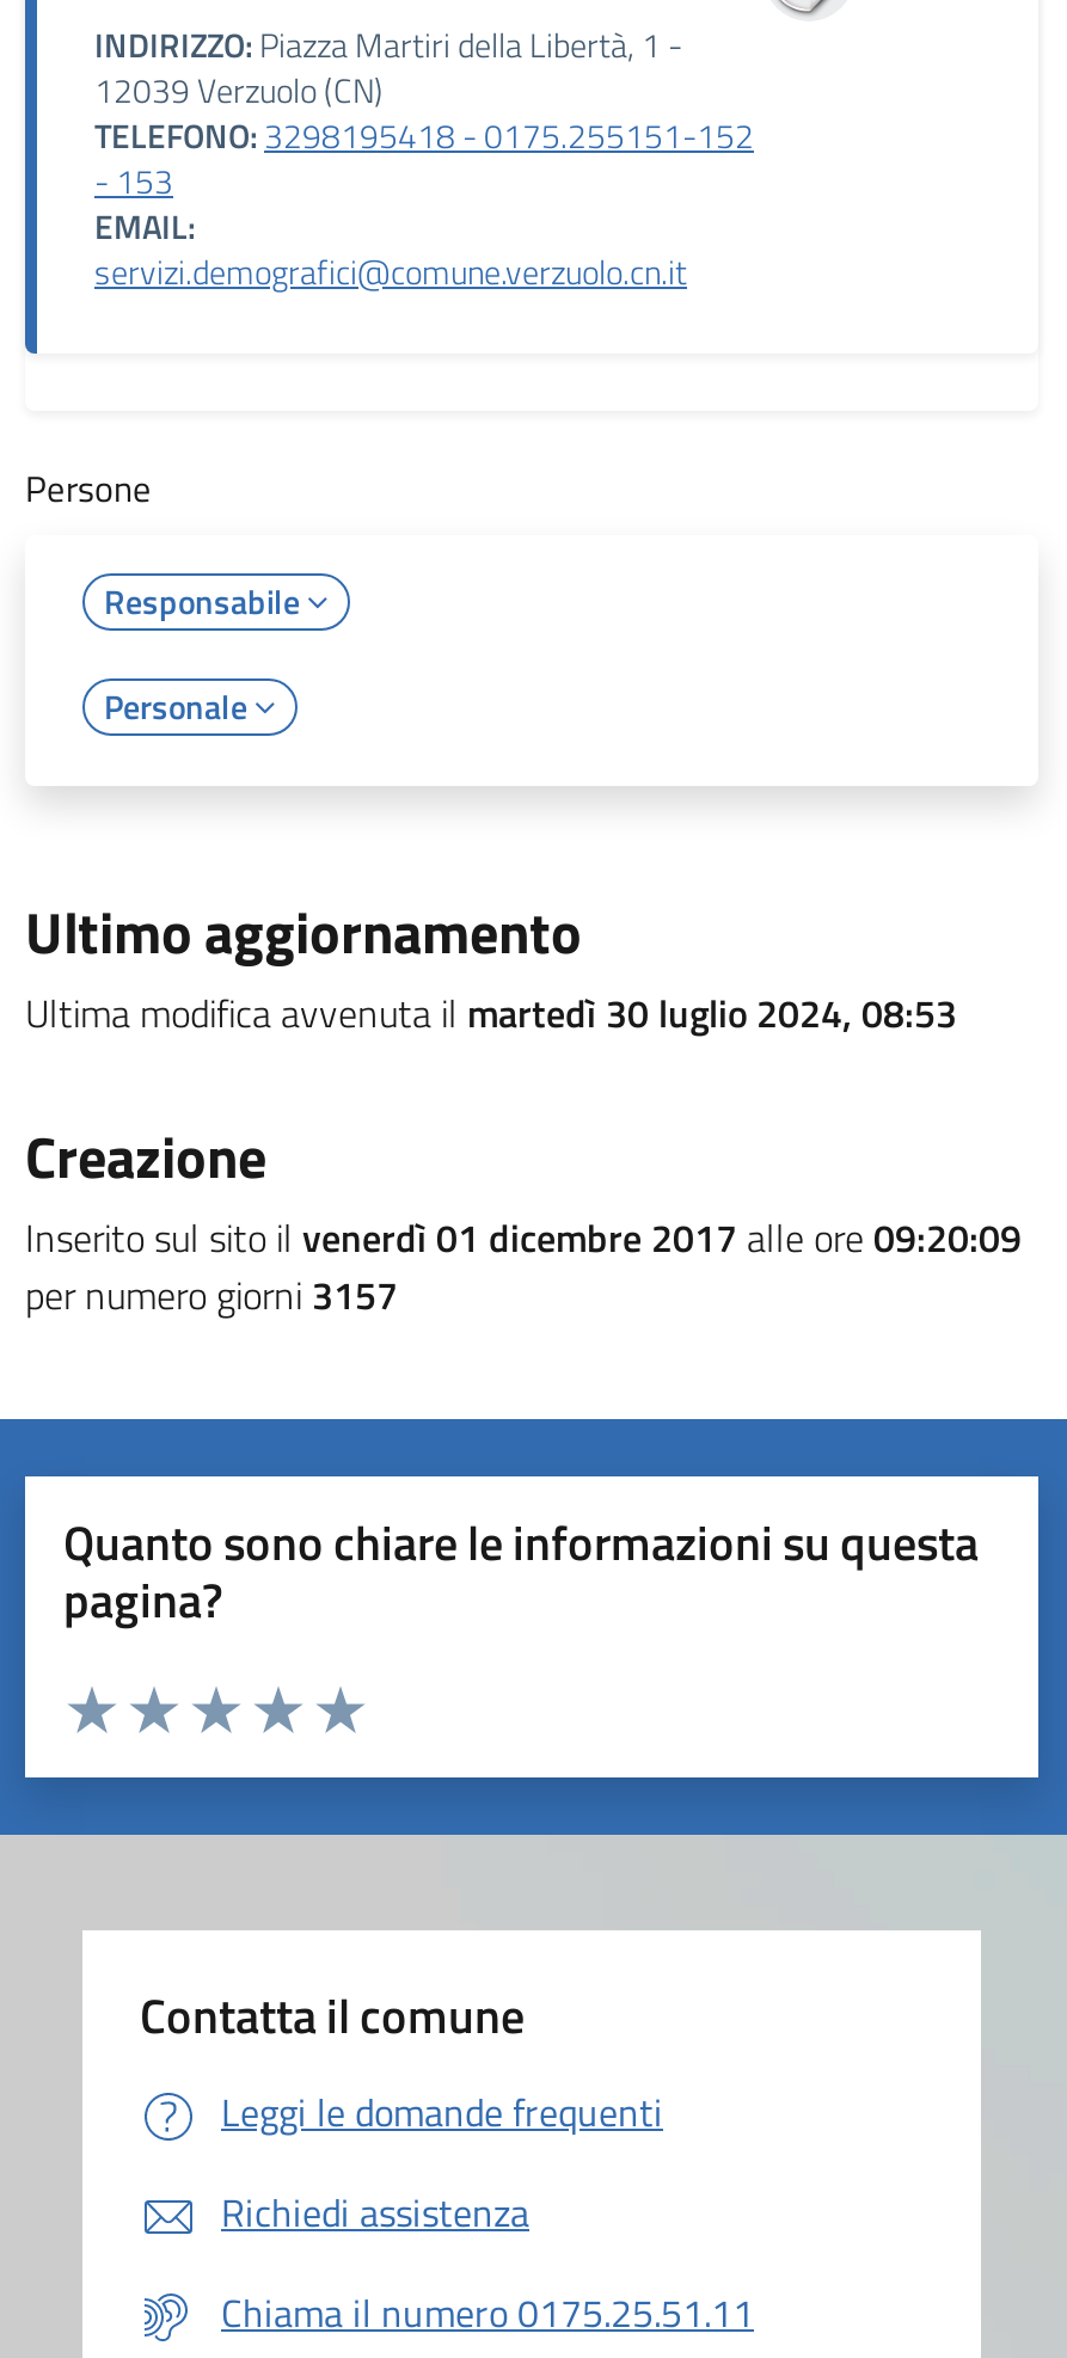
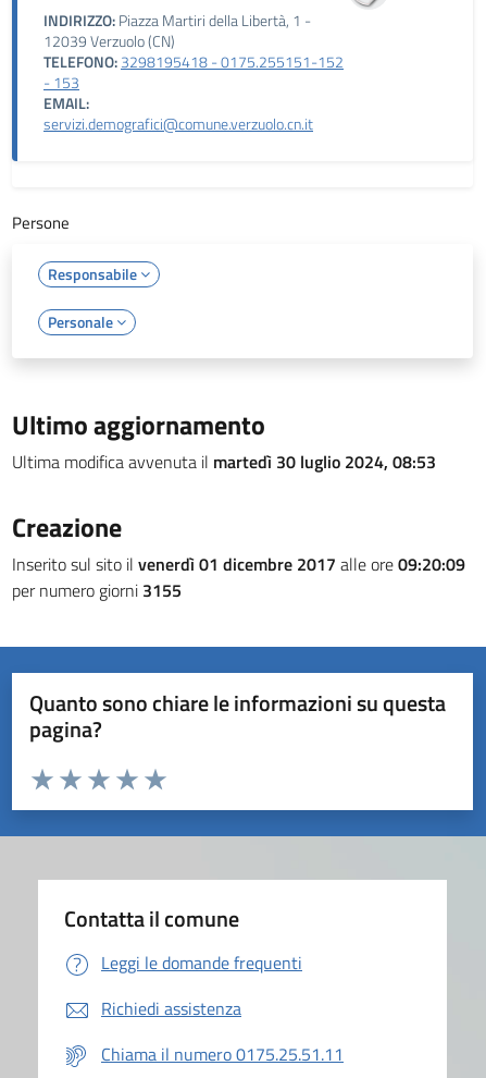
[25,1266,398,1324] per numero giorni 3157 -> [12,577,182,603] per numero giorni 3155

